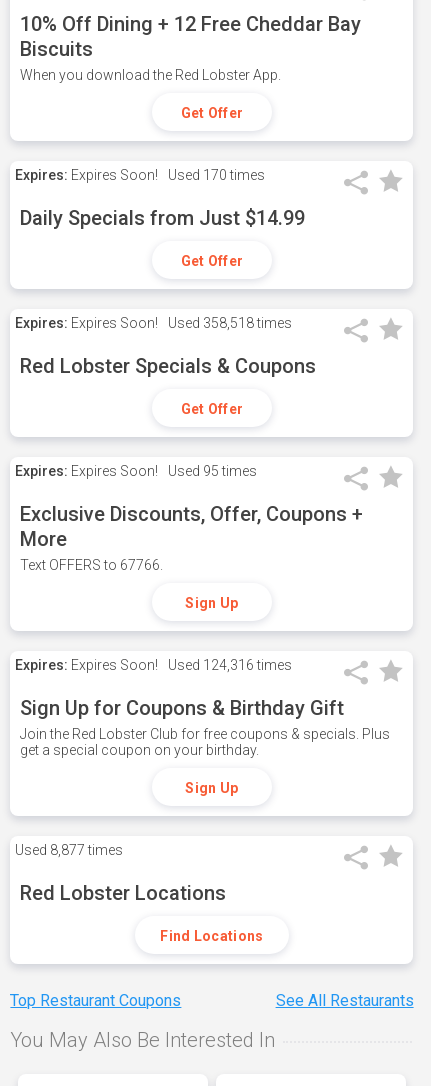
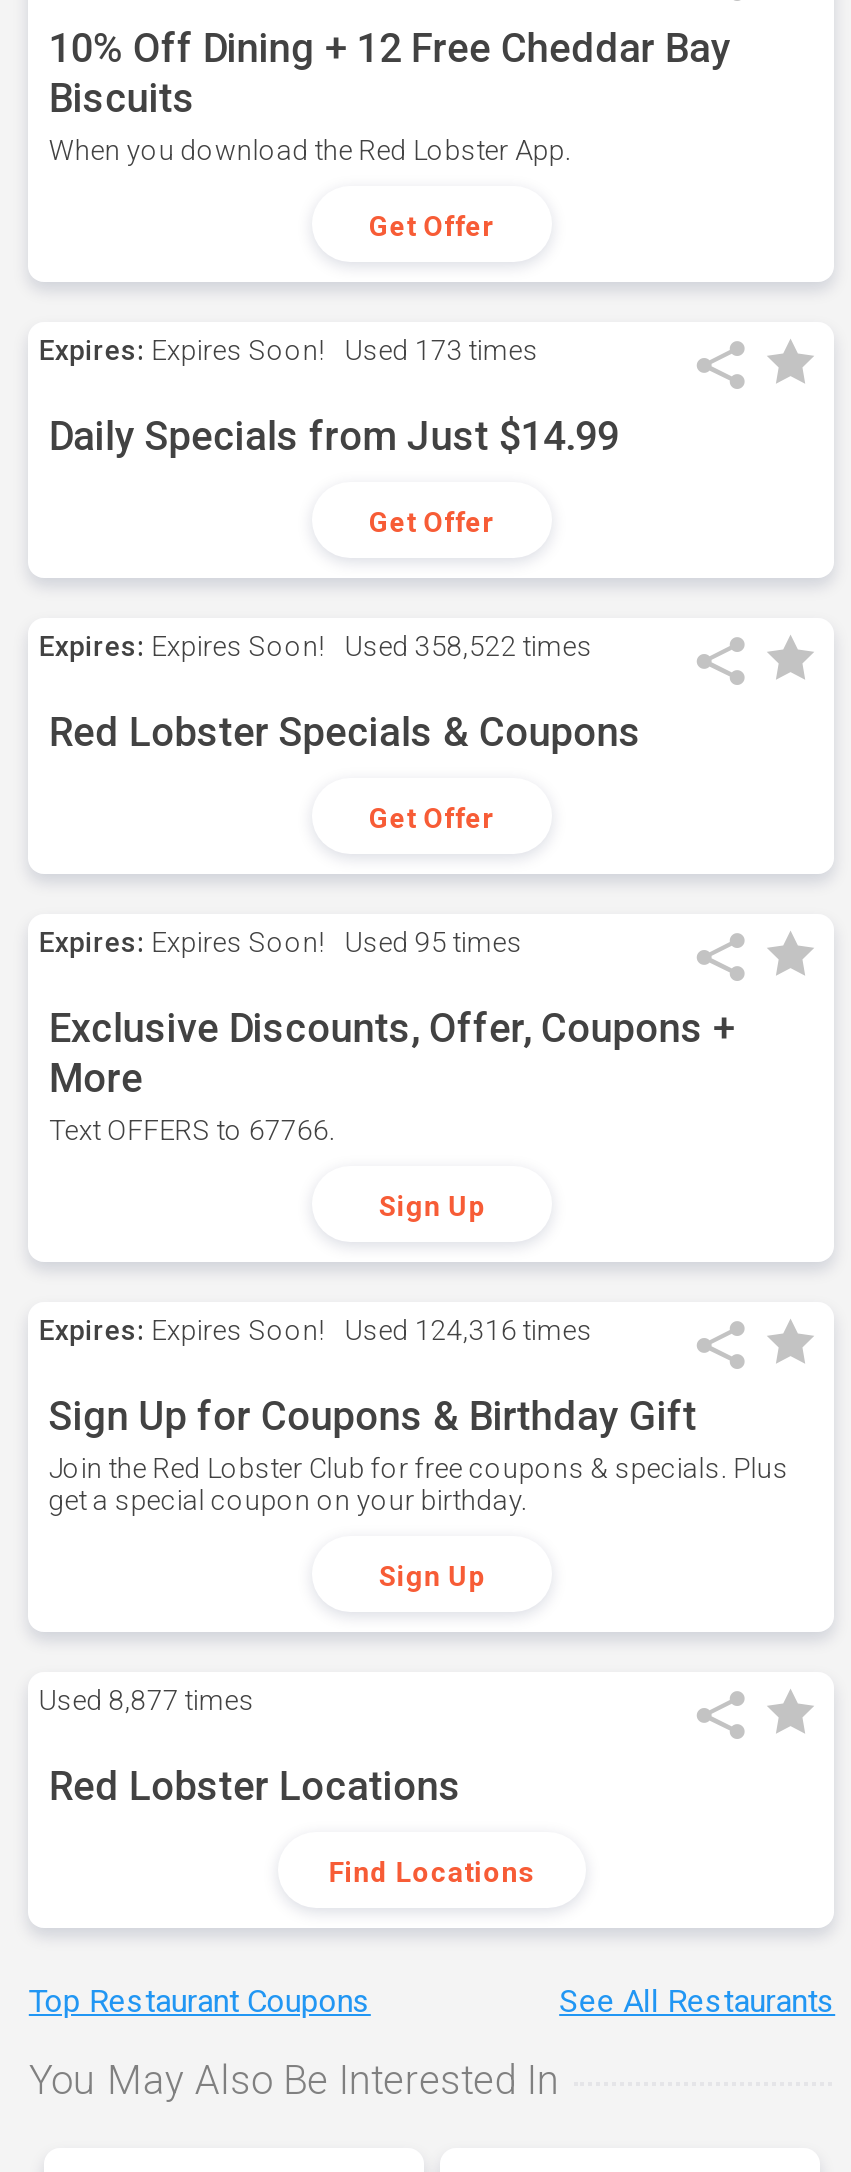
[15,167,265,183] Expires: Expires Soon! Used 170 times -> [39,334,539,366] Expires: Expires Soon! Used 173 times
[15,315,292,331] Expires: Expires Soon! Used 358,518 times -> [39,630,593,662] Expires: Expires Soon! Used 358,522 times

